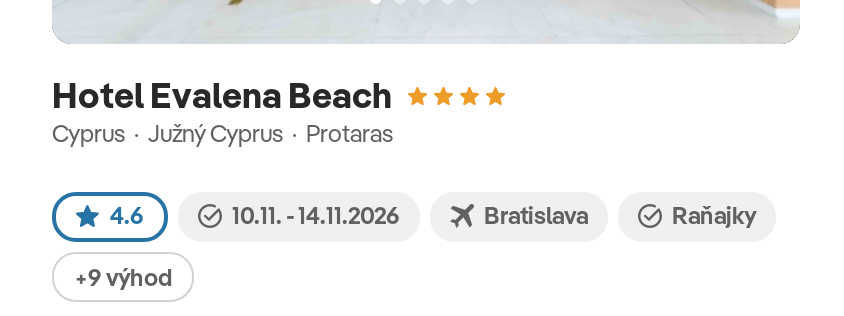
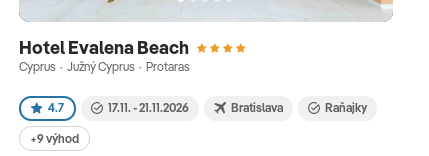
[110,201,144,231] 4.6 -> [48,100,64,115] 4.7
[232,201,400,231] 10.11. - 14.11.2026 -> [108,100,189,115] 17.11. - 21.11.2026

